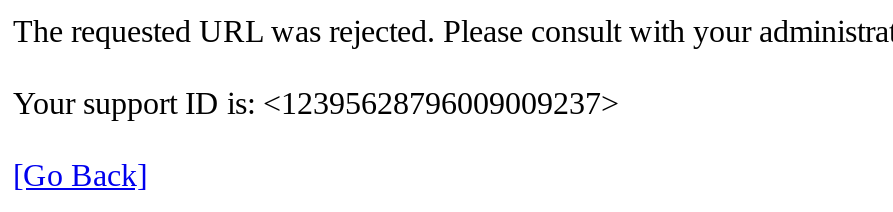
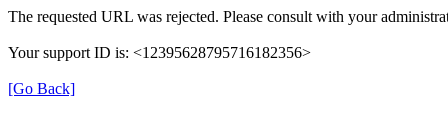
[13,86,619,120] Your support ID is: <12395628796009009237> -> [8,44,311,61] Your support ID is: <12395628795716182356>

